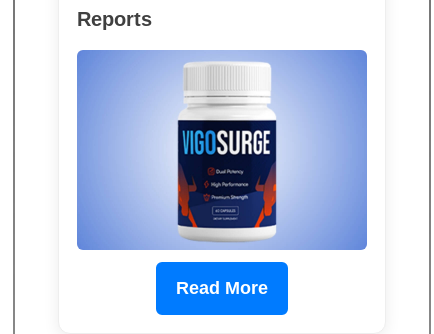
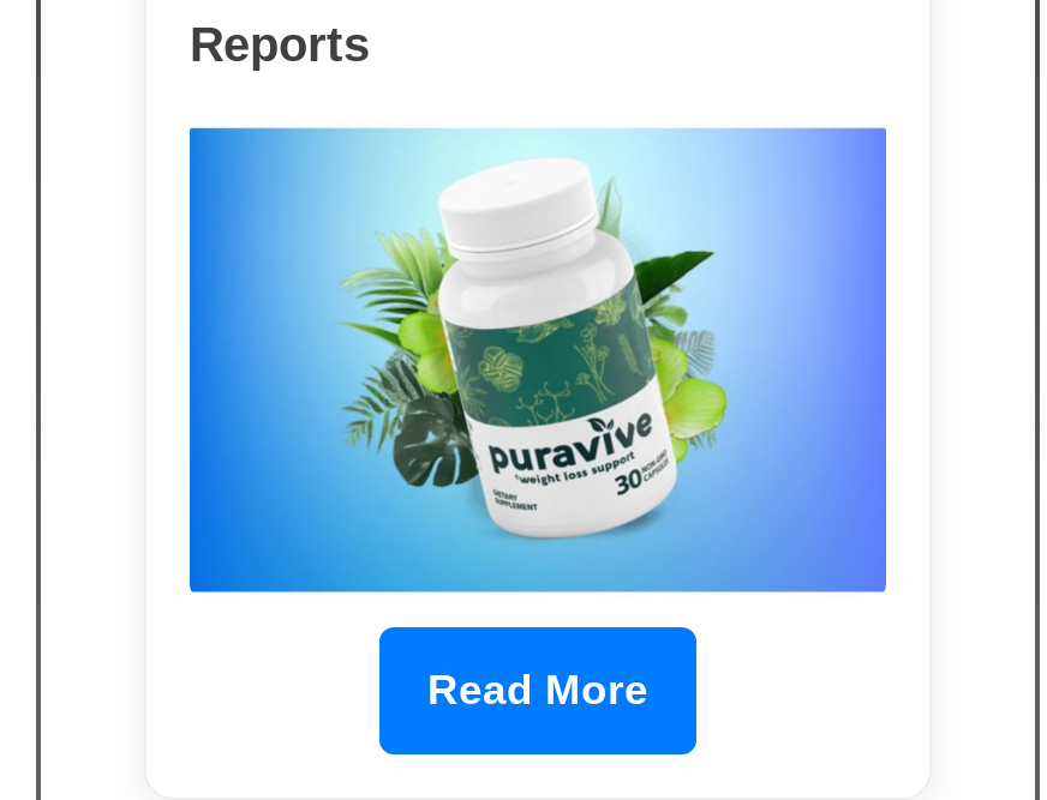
[77,49,366,251] [image] -> [187,119,884,599] [image]

